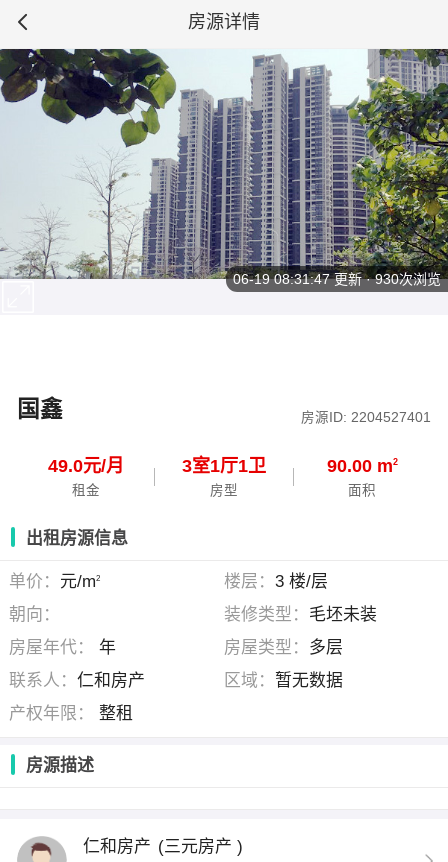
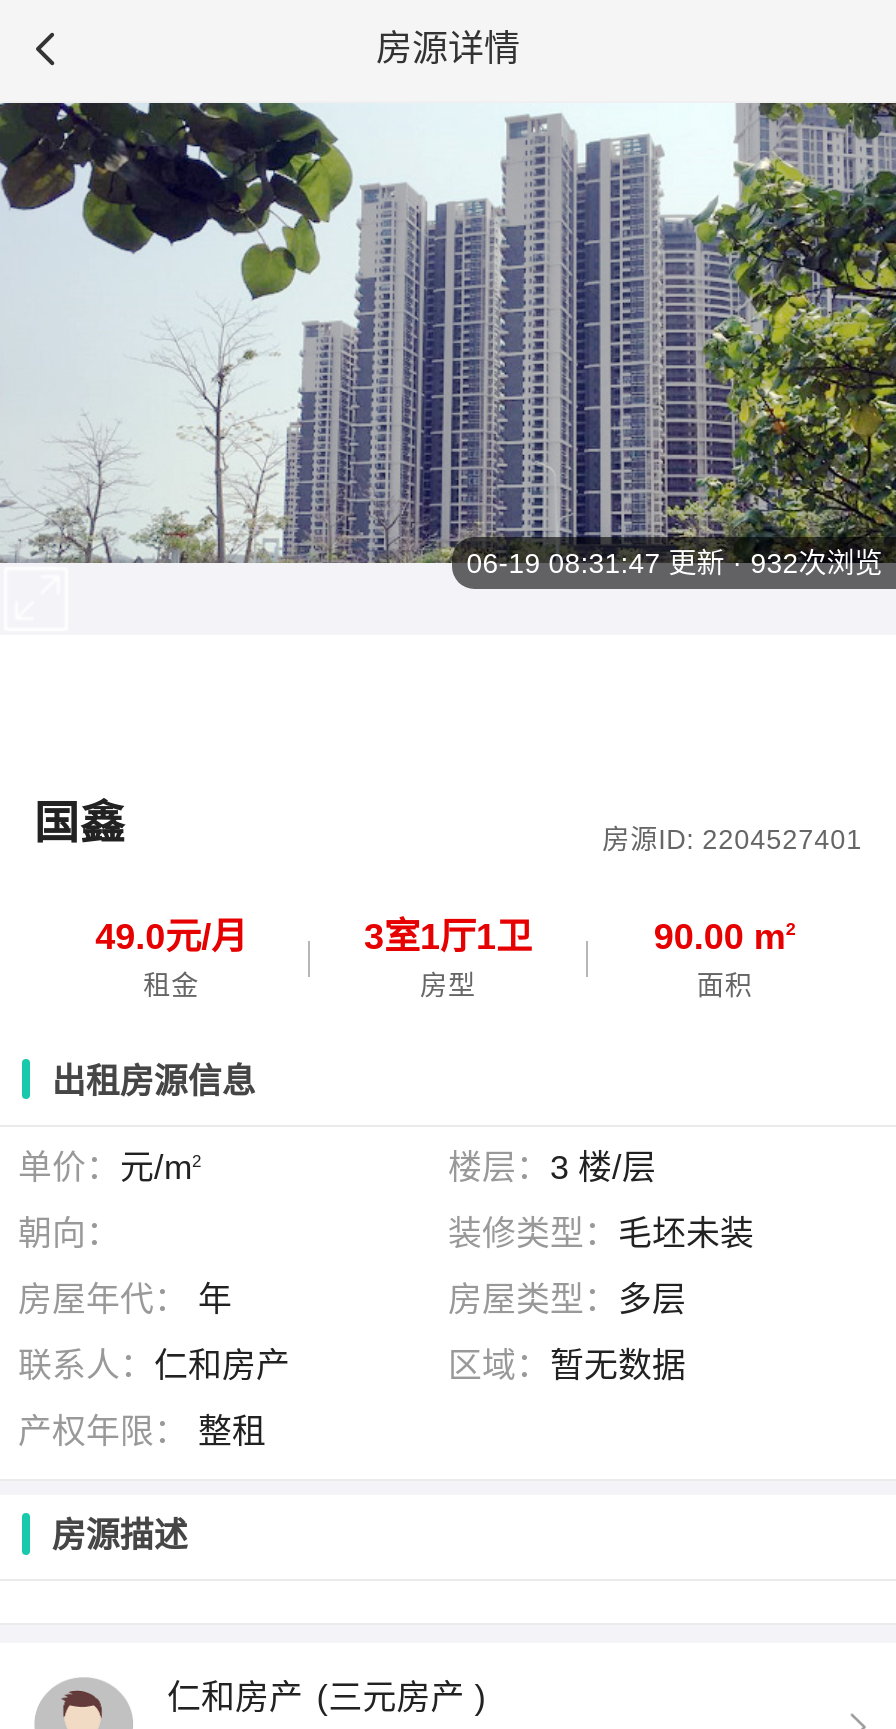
[233,271,441,287] 06-19 08:31:47更新 · 930次浏览 -> [466,547,882,579] 06-19 08:31:47更新 · 932次浏览

